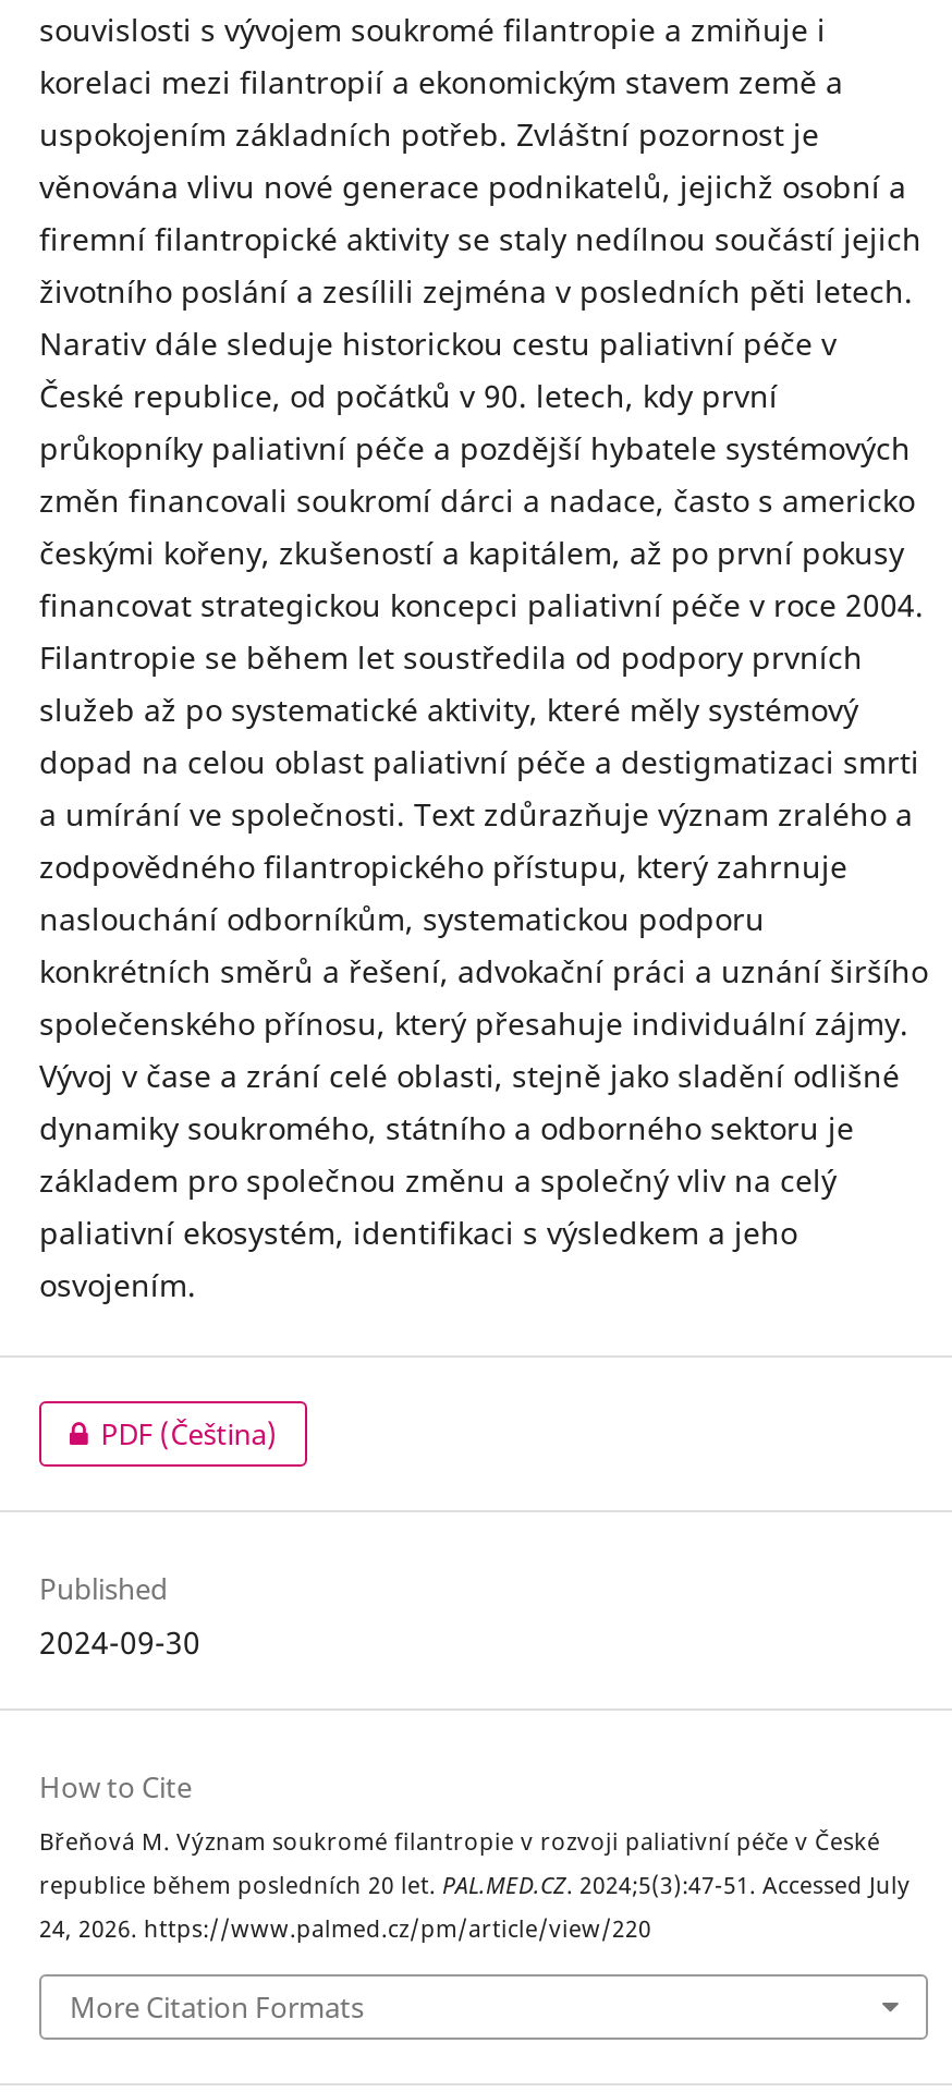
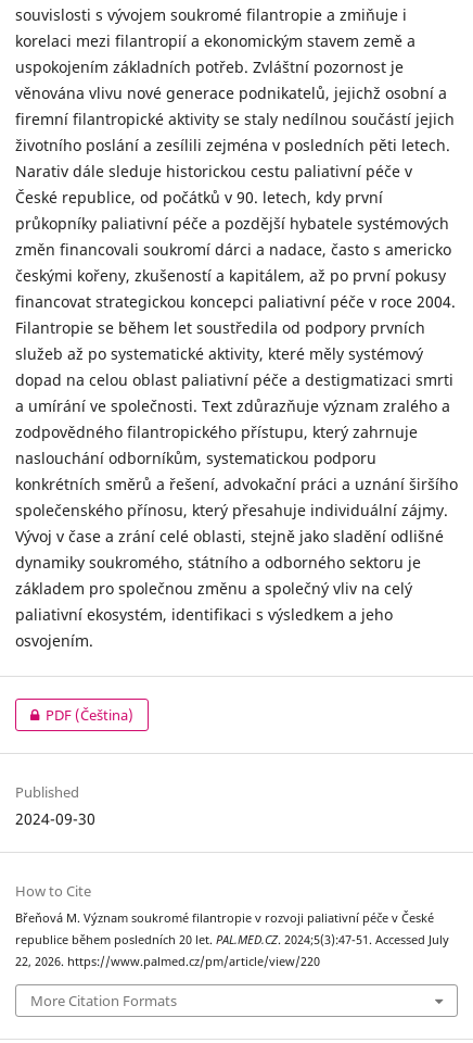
[39,1914,651,1944] 24, 2026. https://www.palmed.cz/pm/article/view/220 -> [15,954,320,969] 22, 2026. https://www.palmed.cz/pm/article/view/220

